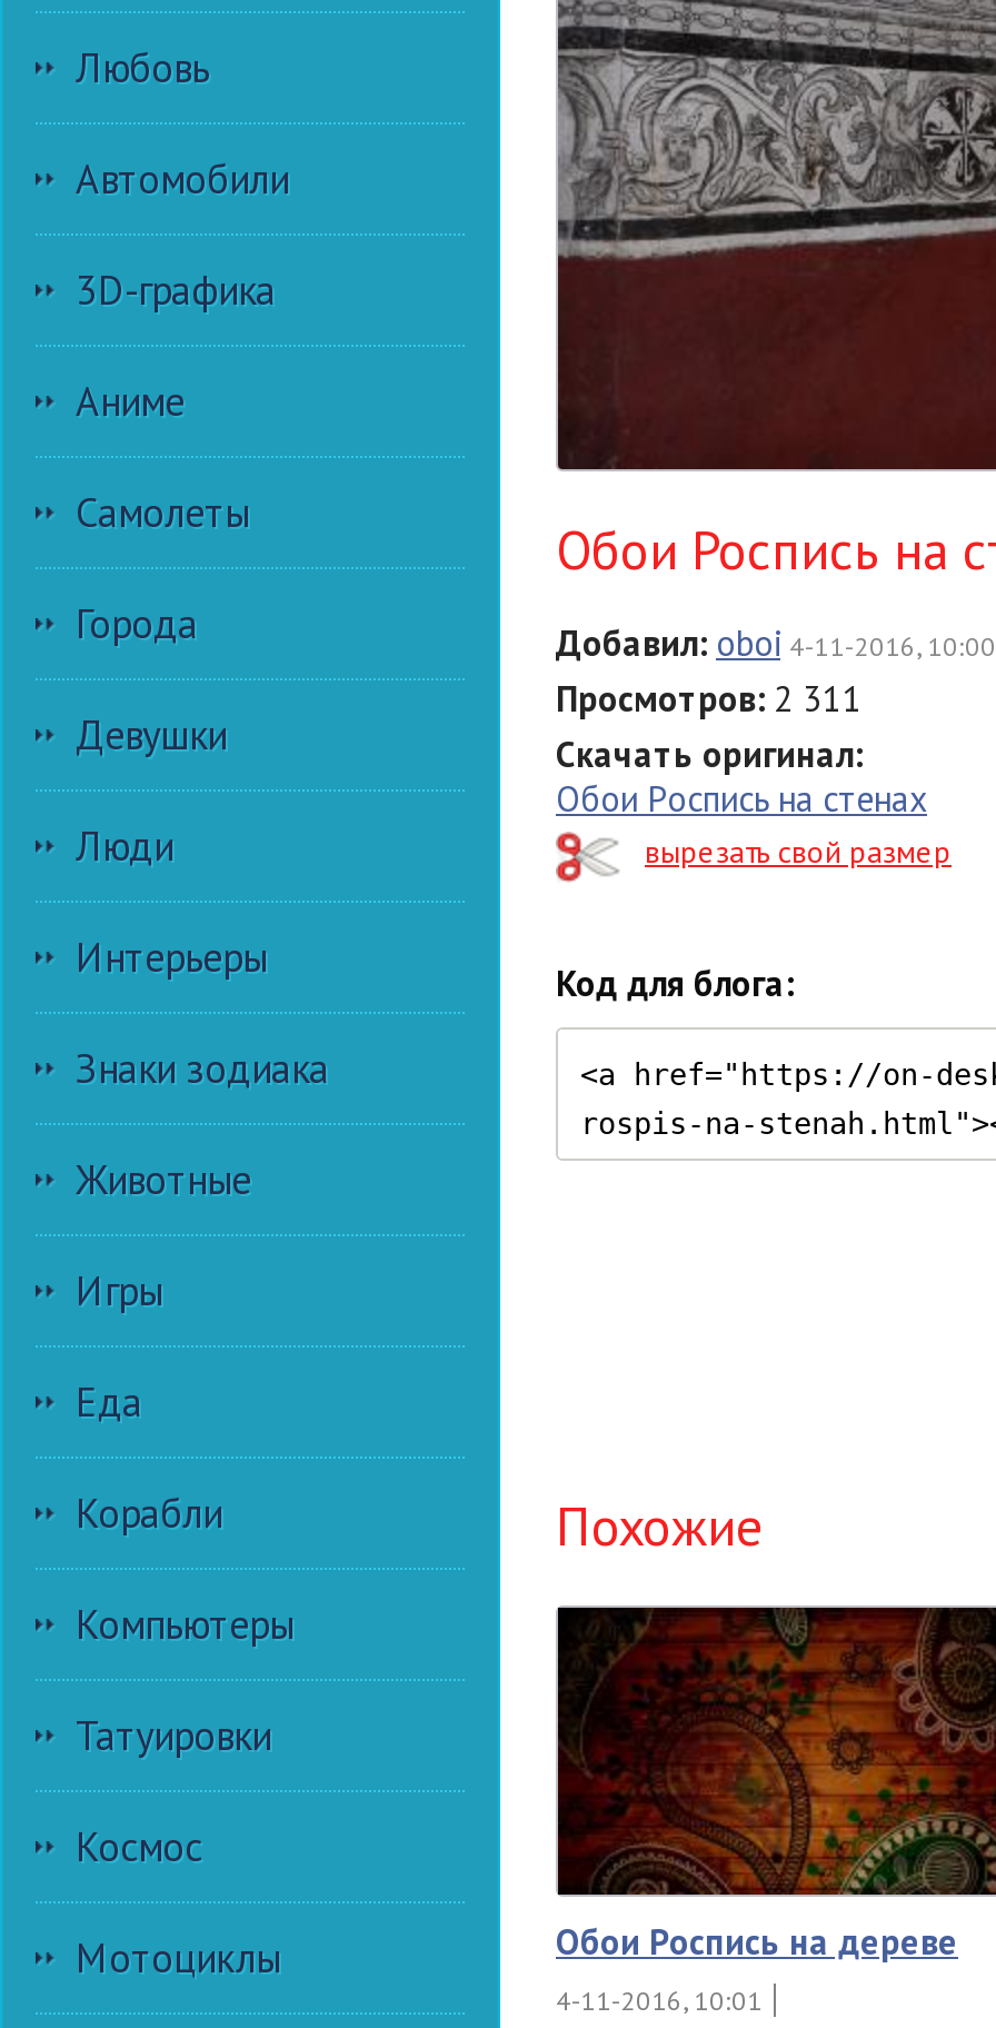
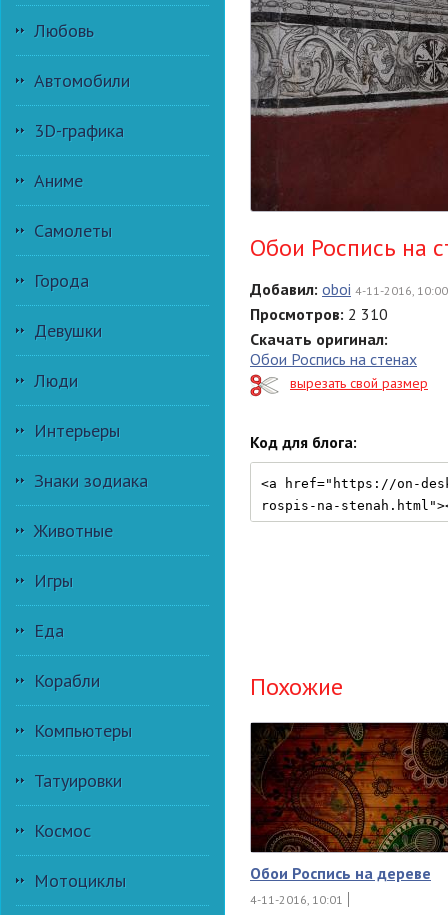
[556,676,863,721] Просмотров: 2 311 -> [250,304,388,324] Просмотров: 2 310

